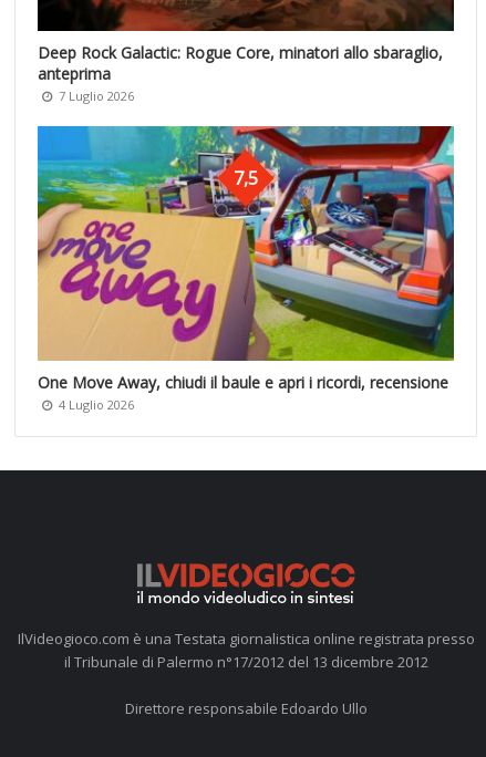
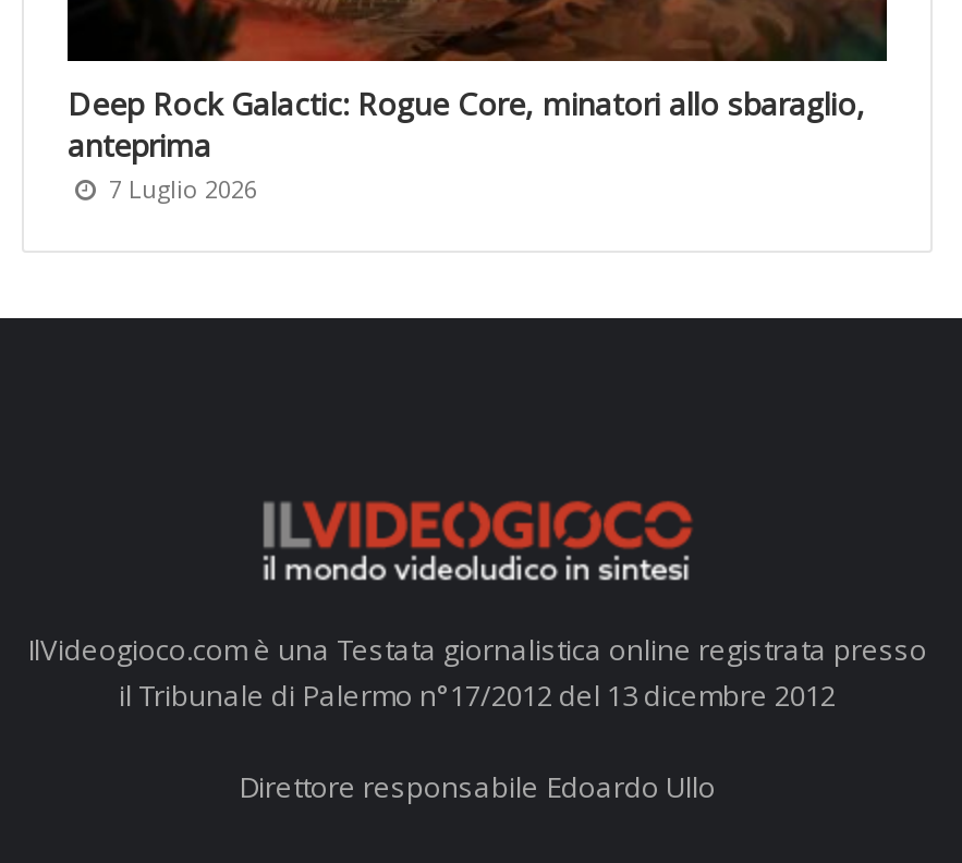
[37,125,455,362] [image] | 7,5 -> none
[38,372,448,413] One Move Away, chiudi il baule e apri i ricordi, recensione | 4 Luglio 2026 -> none

